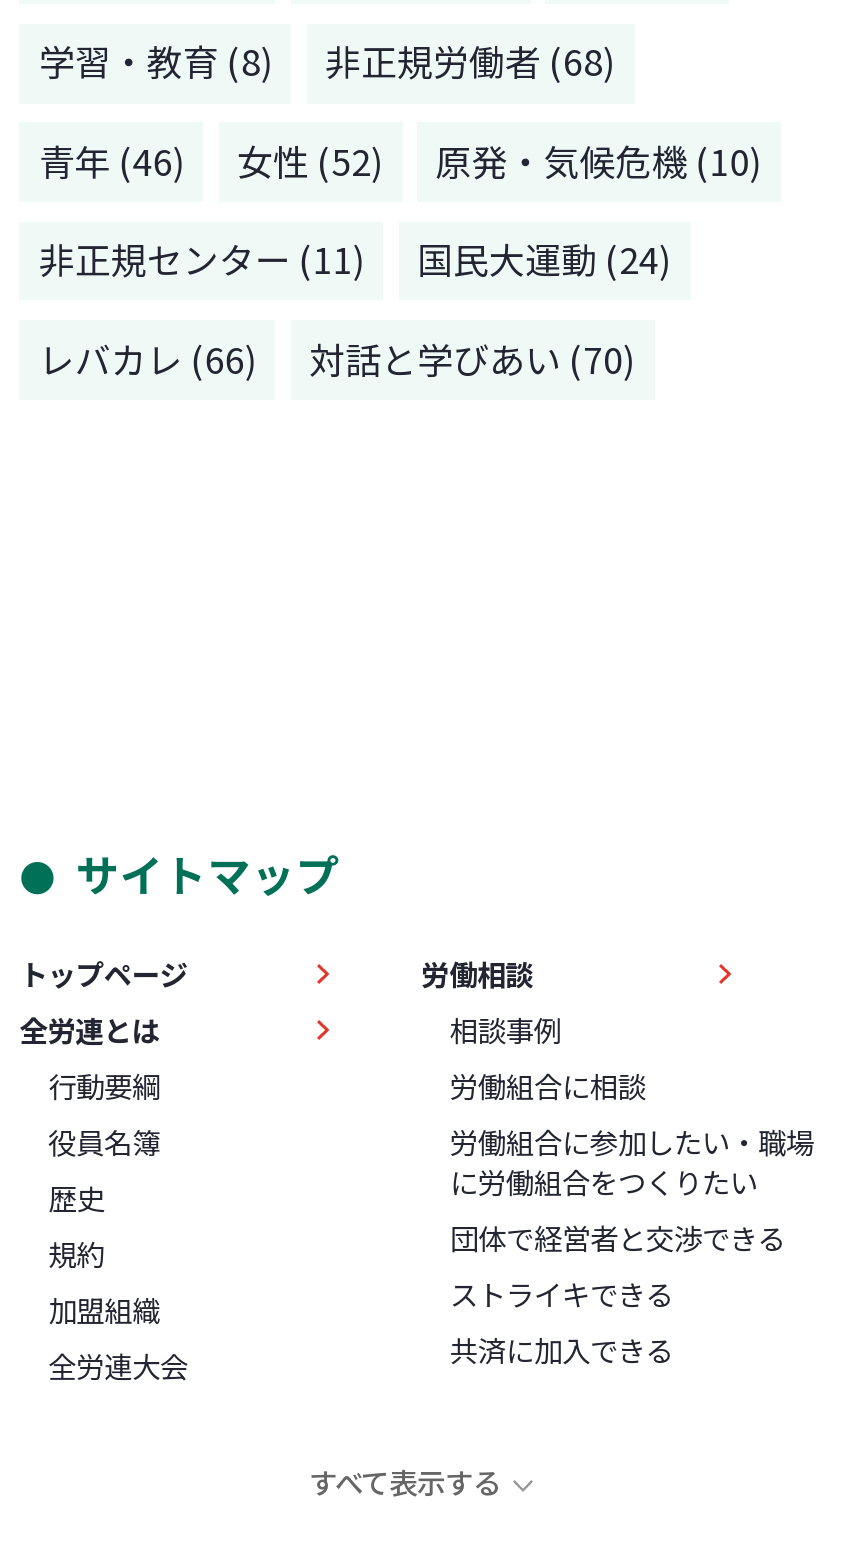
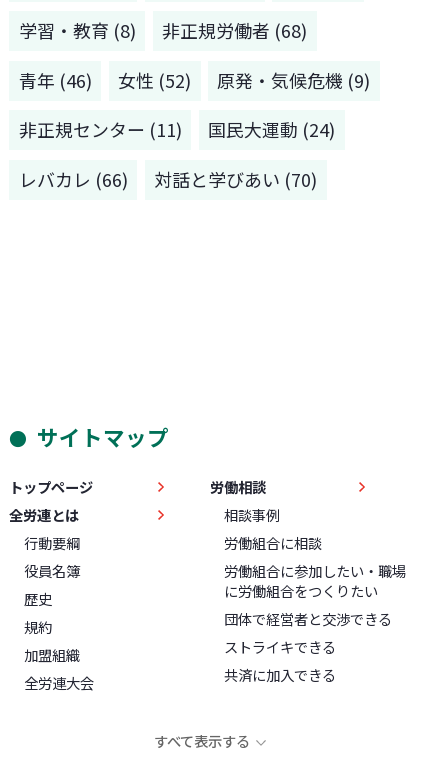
[436,133,762,185] 原発・気候危機 (10) -> [217,67,370,93] 原発・気候危機 (9)

